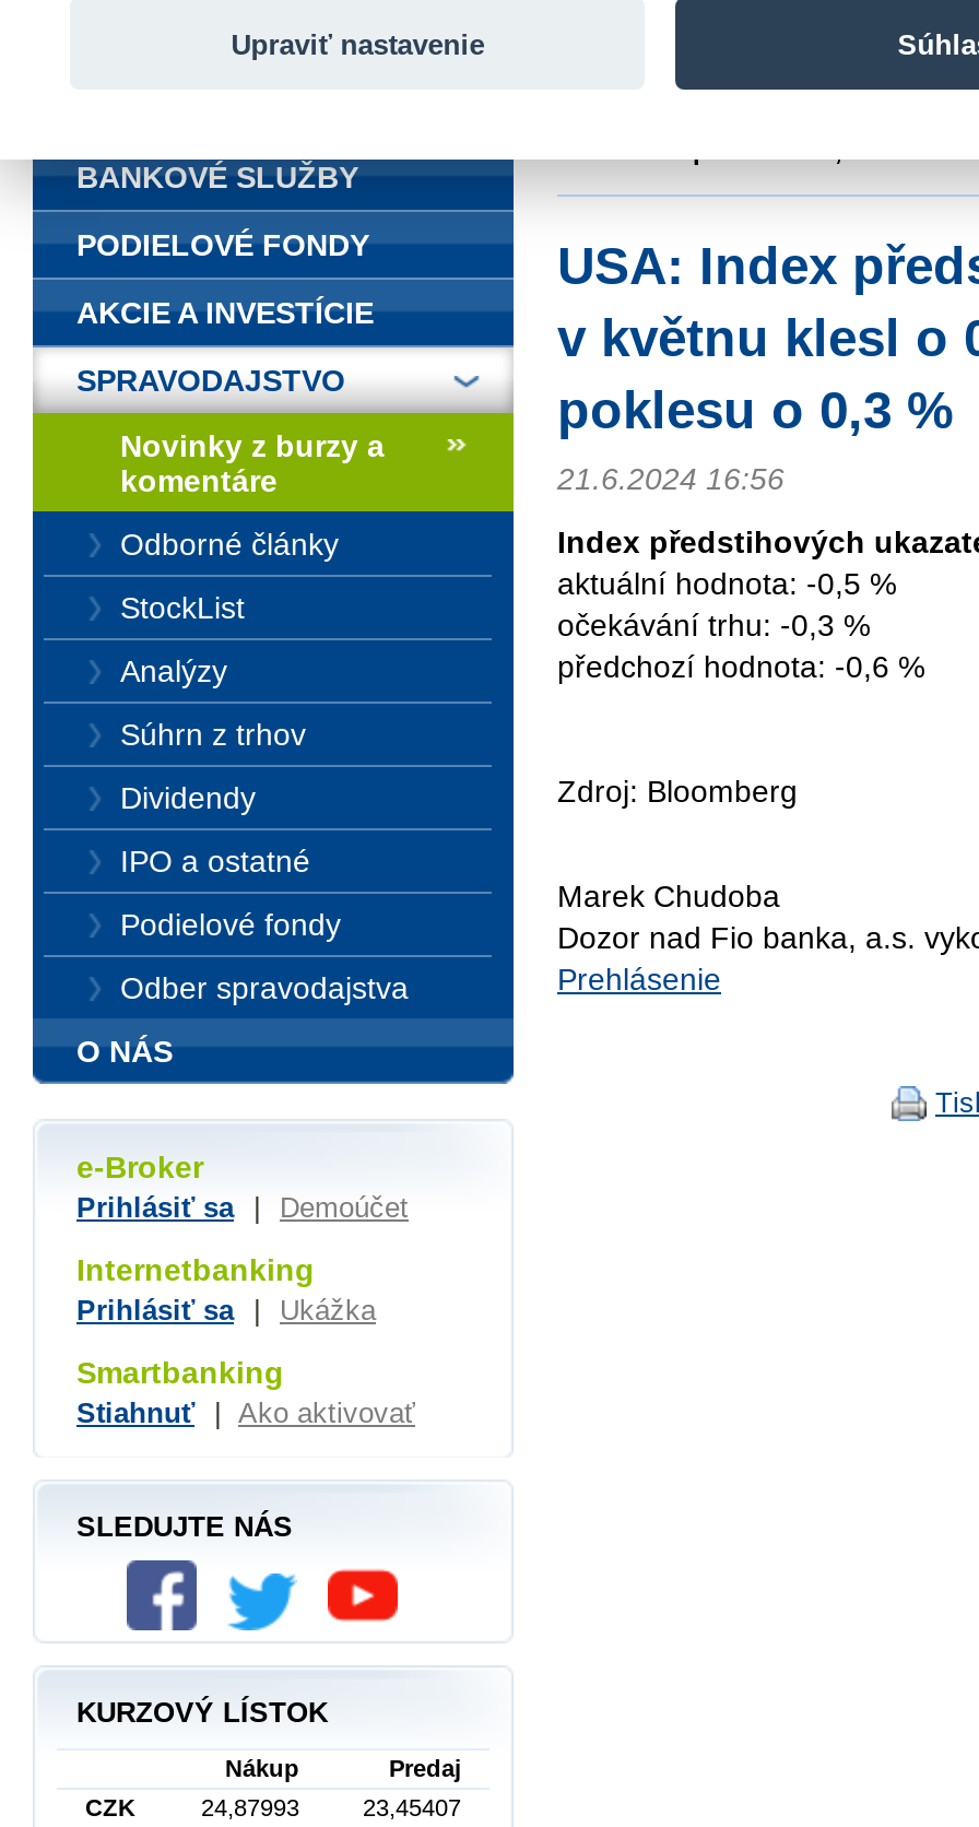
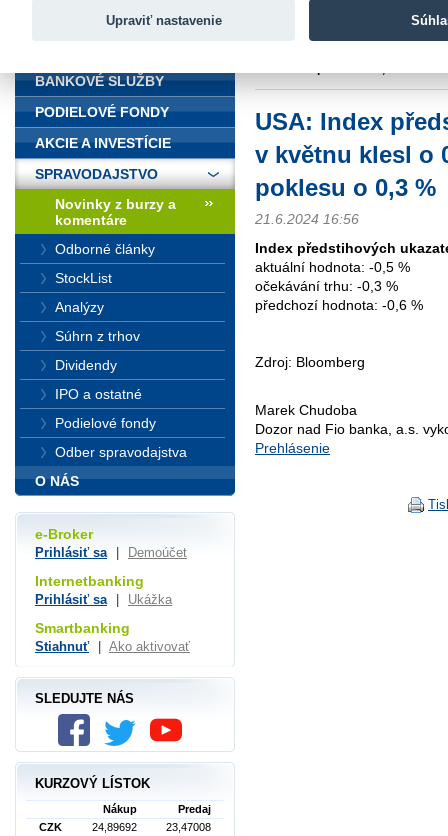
[201,1793,299,1819] 24,87993 -> [92,820,137,832] 24,89692
[363,1793,461,1819] 23,45407 -> [166,820,211,832] 23,47008

